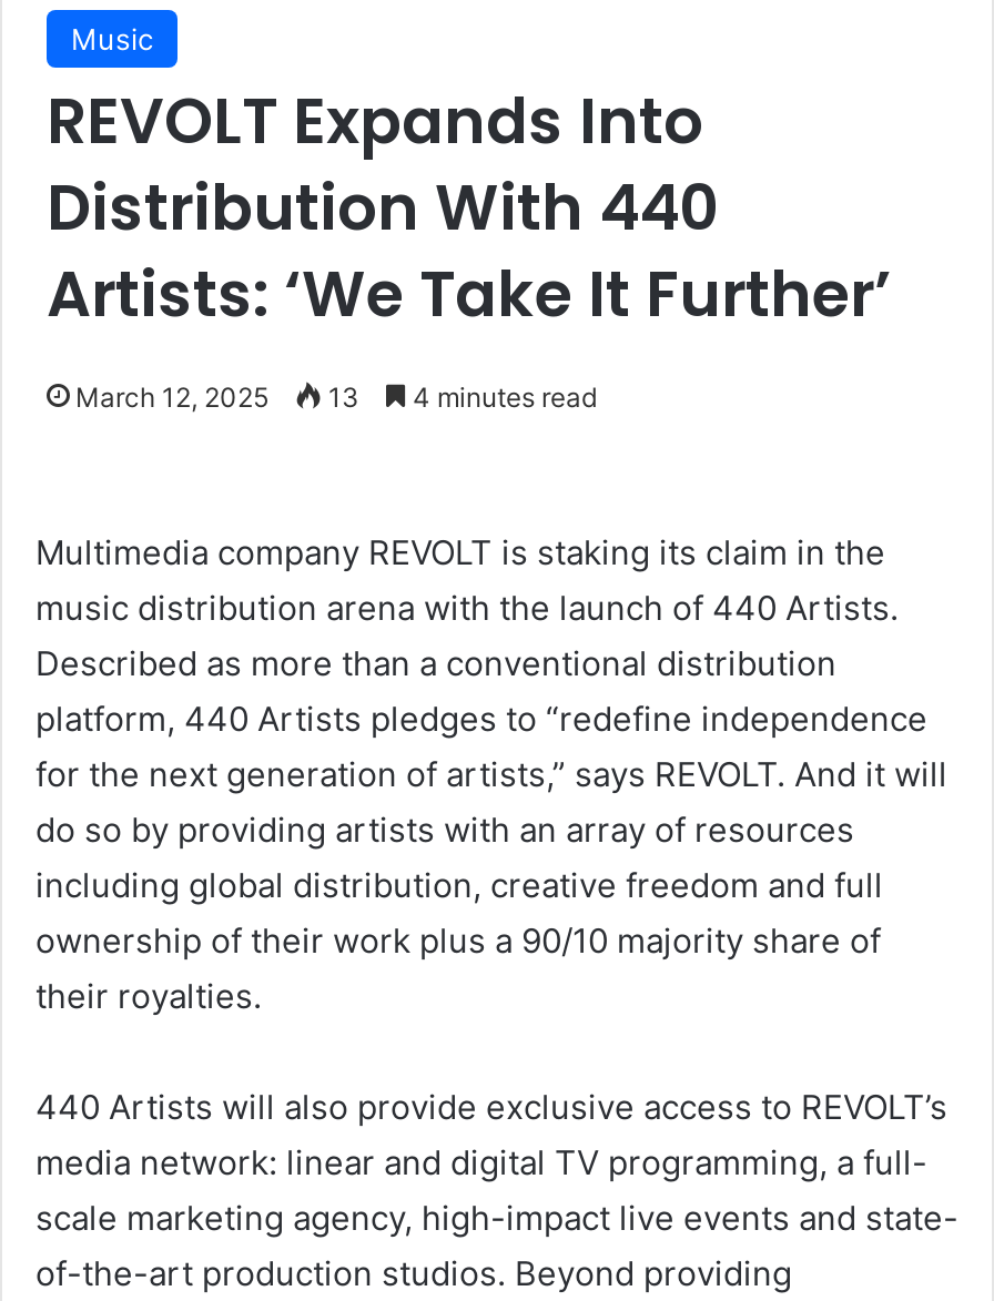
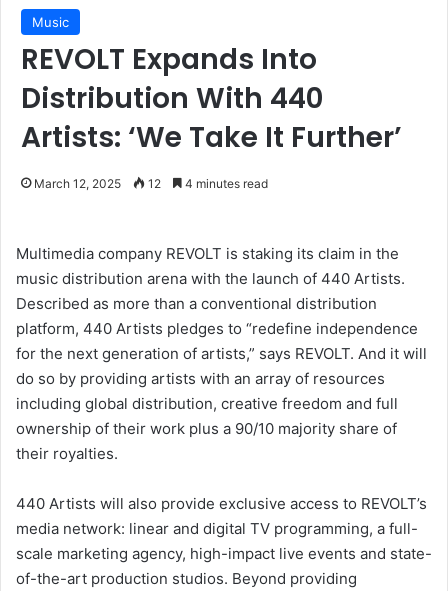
[75,380,597,414] March 12, 2025 13 4 minutes read -> [34,176,268,191] March 12, 2025 12 4 minutes read

